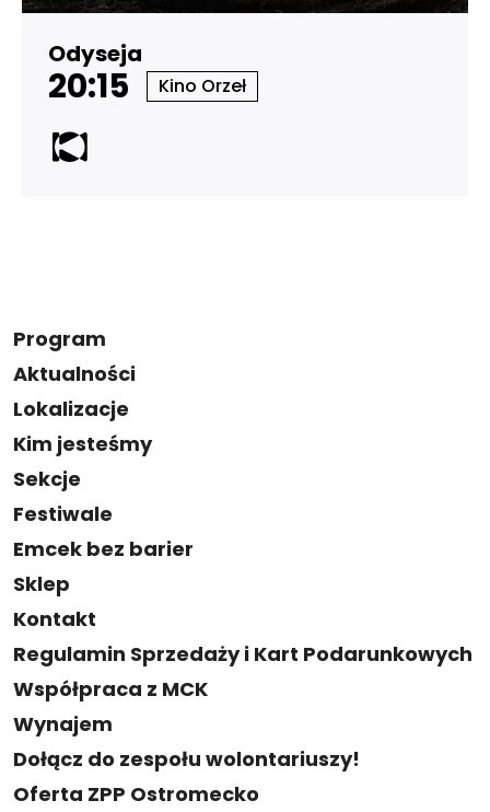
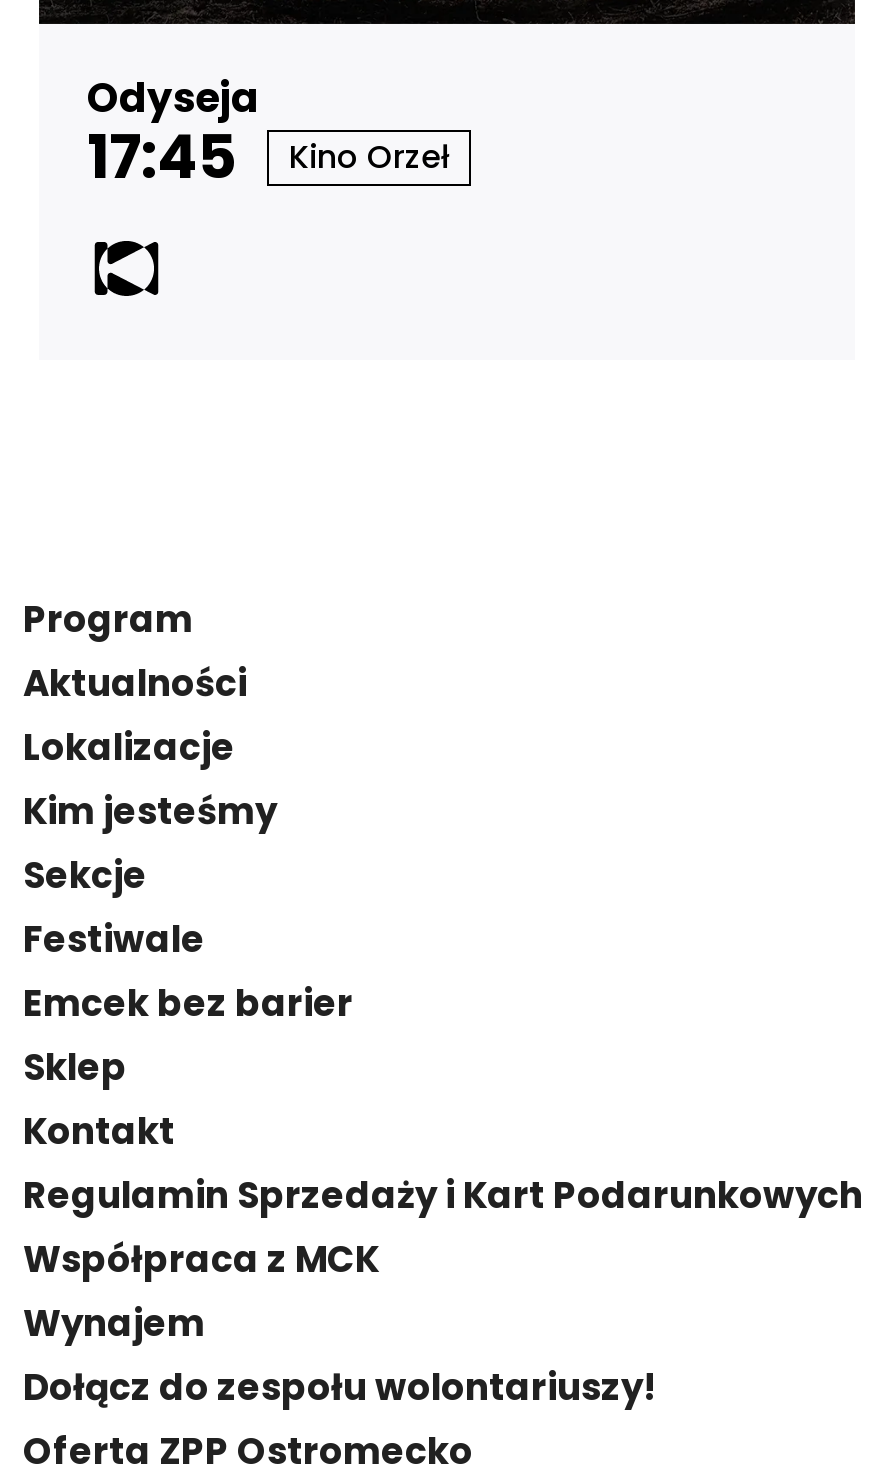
[48,63,246,109] 20:15 Kino Orzeł -> [87,116,449,200] 17:45 Kino Orzeł

